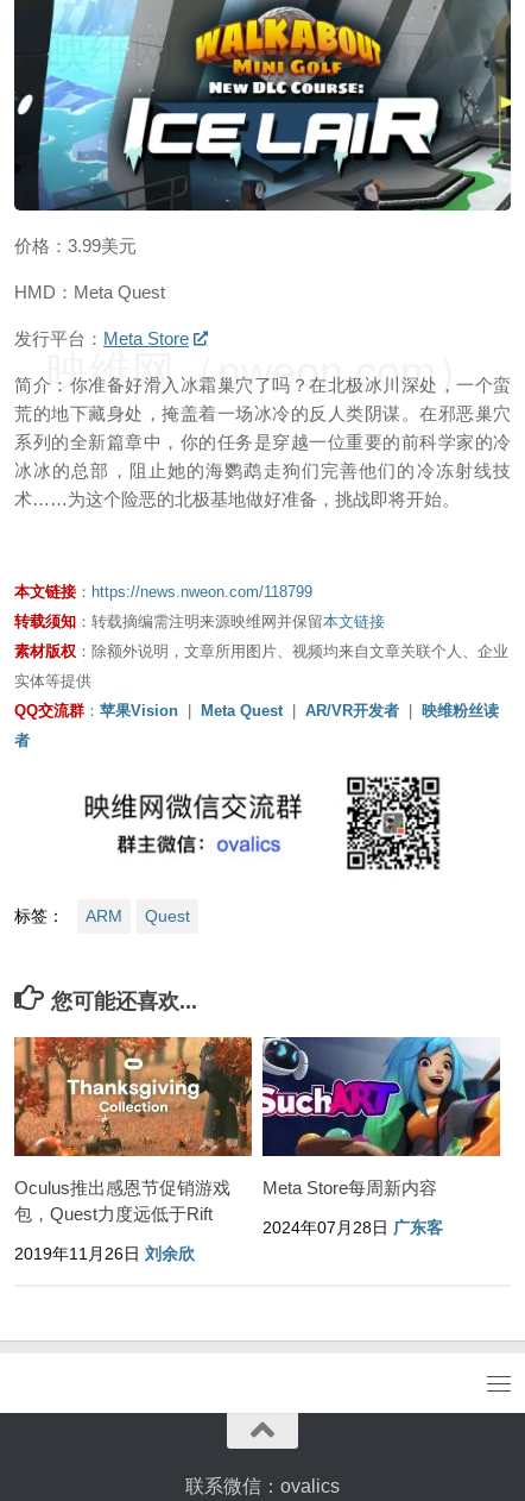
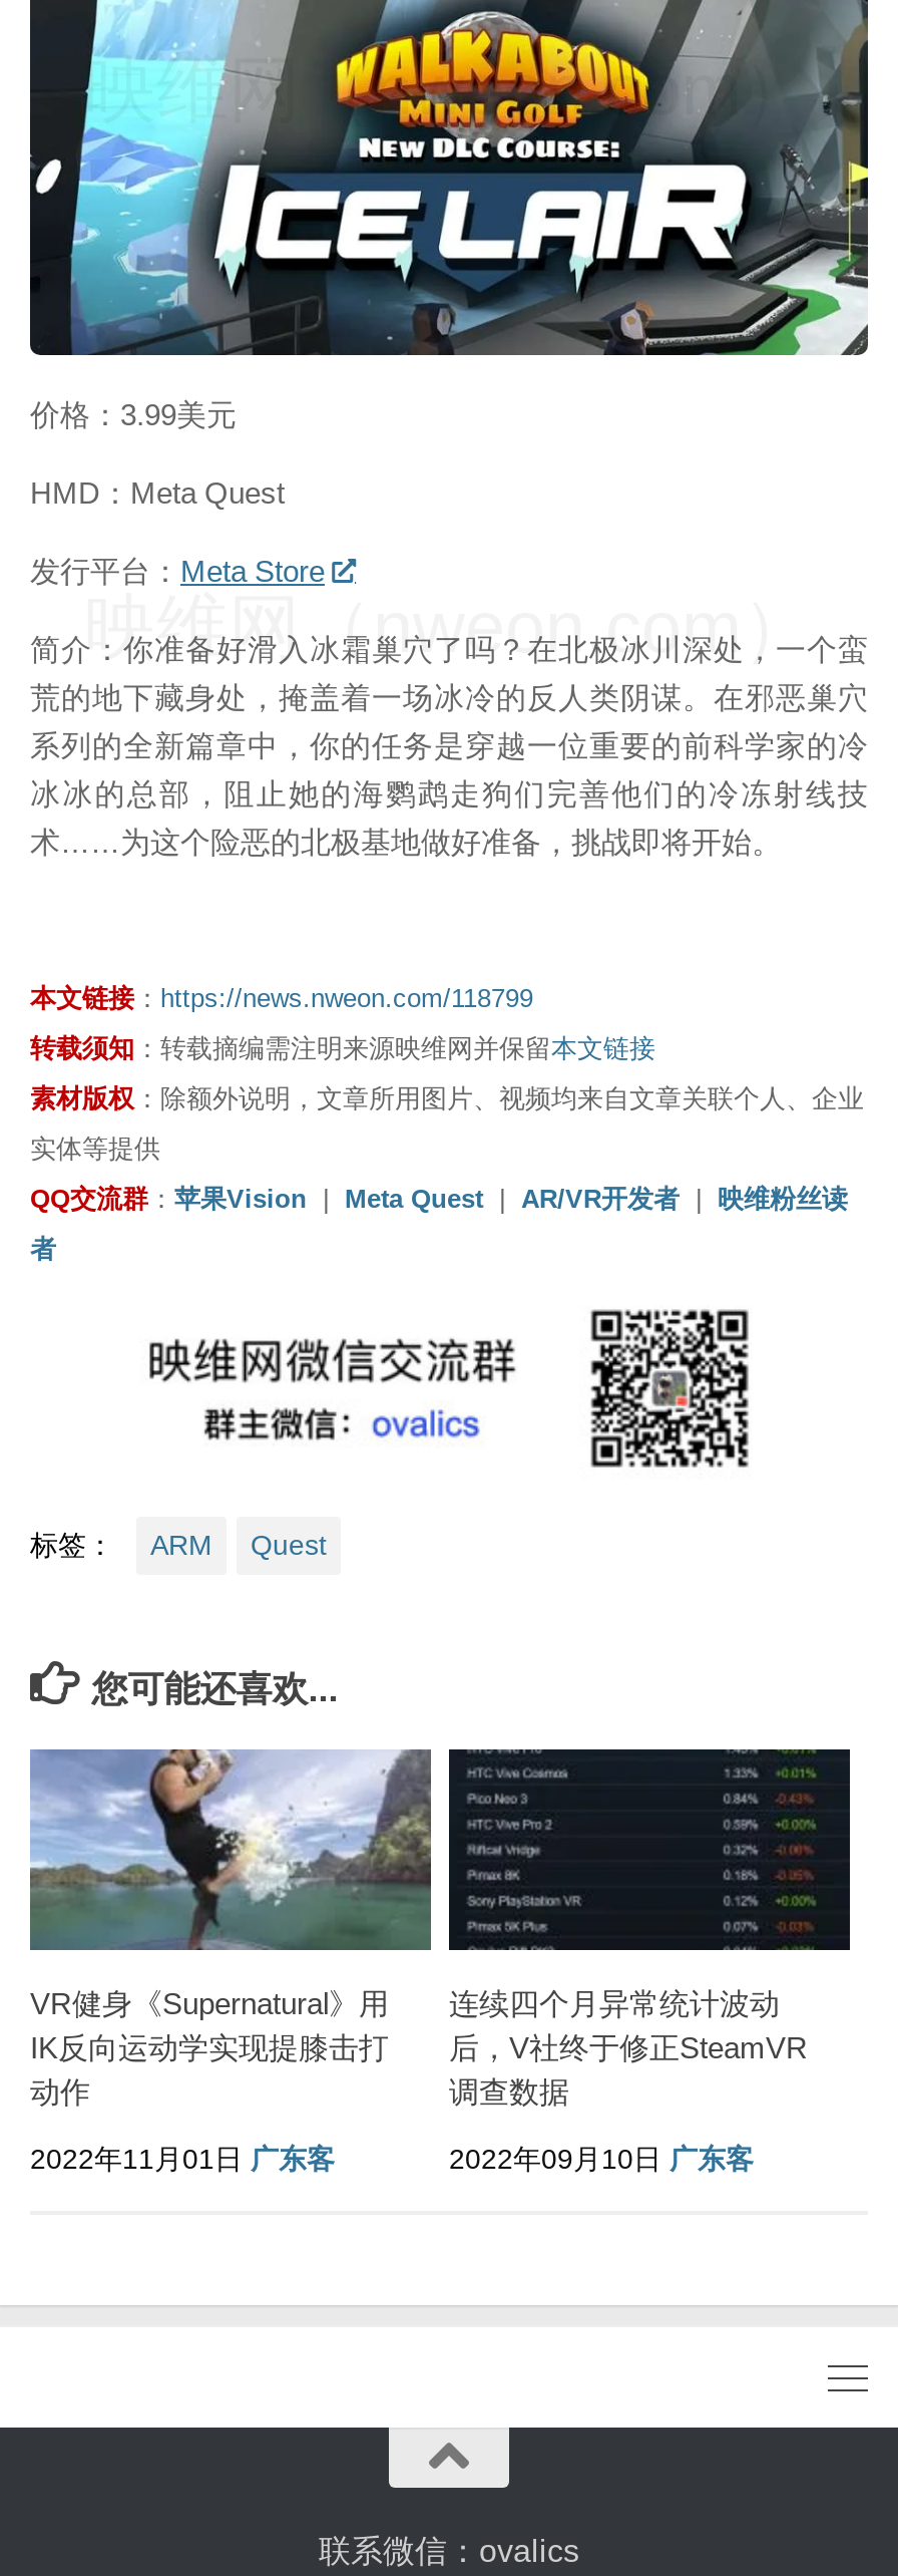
[13,1036,253,1224] [image] | Oculus推出感恩节促销游戏 | 包，Quest力度远低于Rift -> [28,1747,433,2108] [image] | VR健身《Supernatural》用 | IK反向运动学实现提膝击打 | 动作
[261,1036,501,1197] [image] | Meta Store每周新内容 -> [447,1747,852,2108] [image] | 连续四个月异常统计波动 | 后，V社终于修正SteamVR | 调查数据
[262,1218,443,1237] 2024年07月28日 广东客 -> [449,2142,754,2174] 2022年09月10日 广东客
[14,1244,195,1263] 2019年11月26日 刘余欣 -> [30,2142,335,2174] 2022年11月01日 广东客

